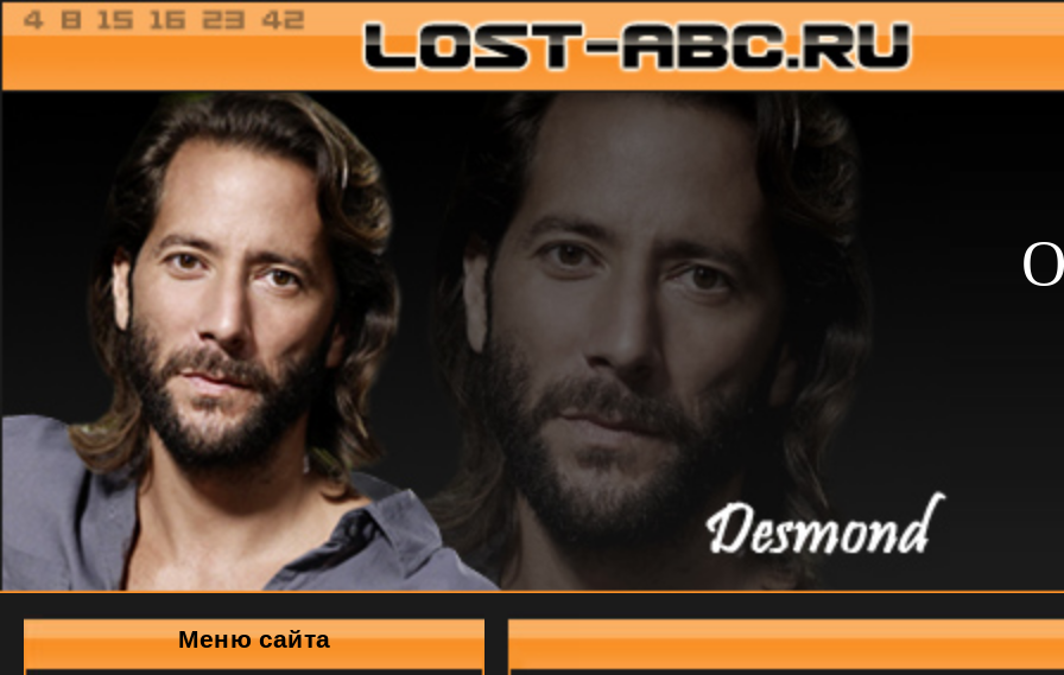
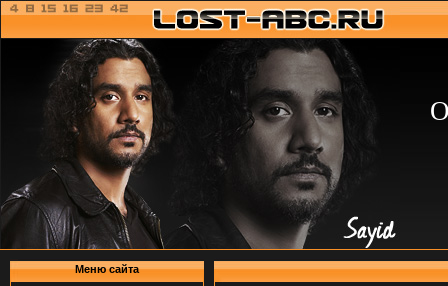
[7,90,948,593] [image] -> [3,38,398,250] [image]

